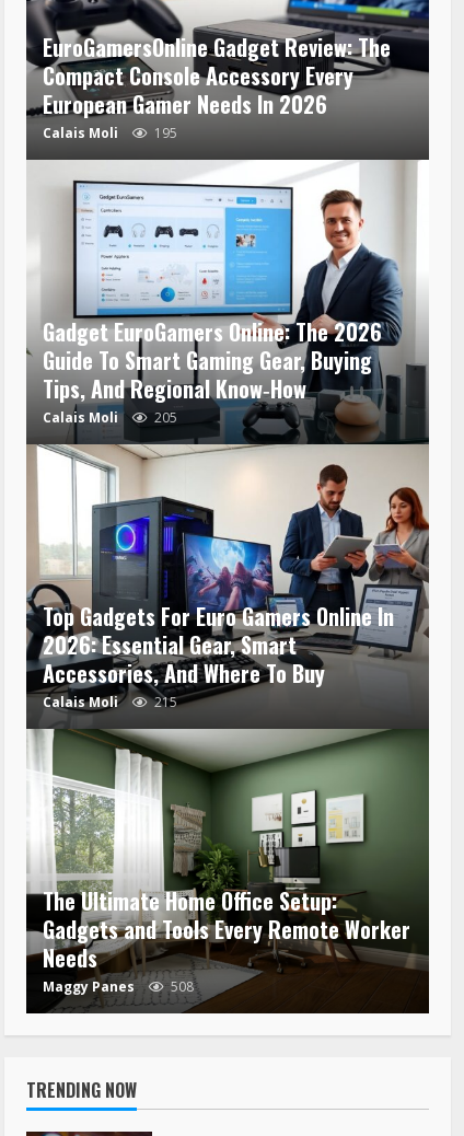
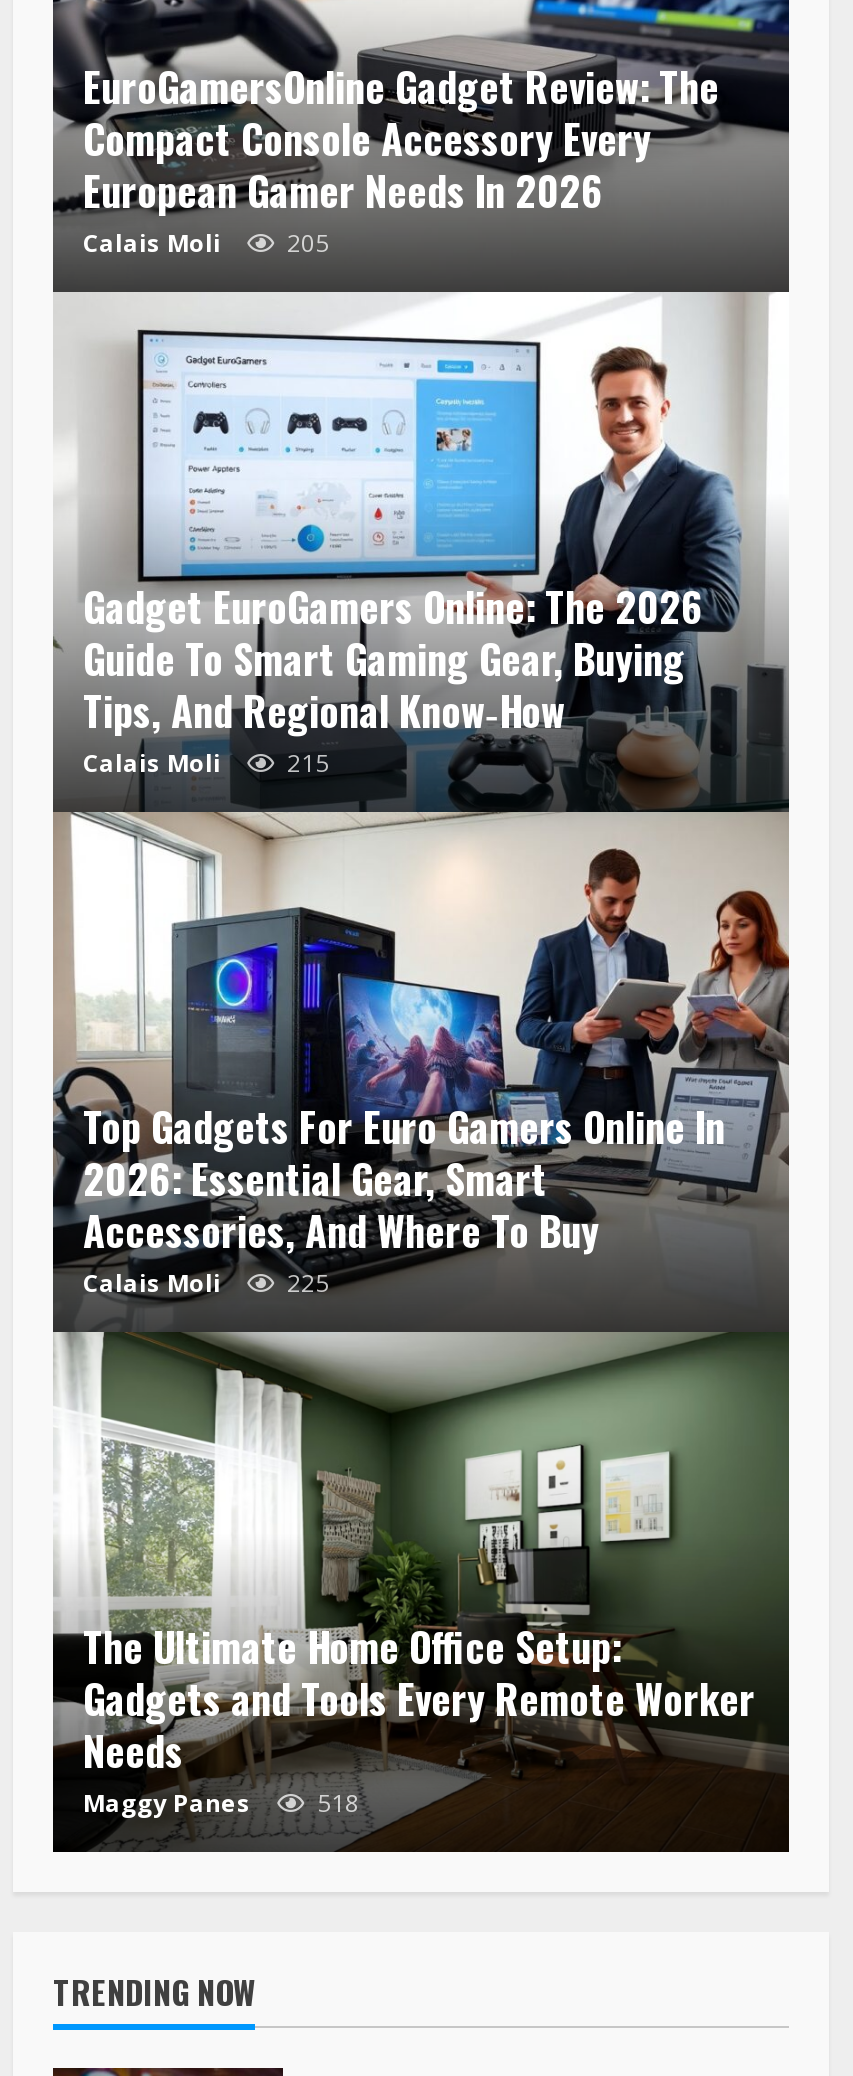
[43,124,177,142] Calais Moli 195 -> [83,226,329,260] Calais Moli 205
[43,408,177,427] Calais Moli 205 -> [83,746,329,780] Calais Moli 215
[43,693,177,711] Calais Moli 215 -> [83,1266,329,1300] Calais Moli 225
[43,977,194,996] Maggy Panes 508 -> [83,1786,359,1820] Maggy Panes 518

